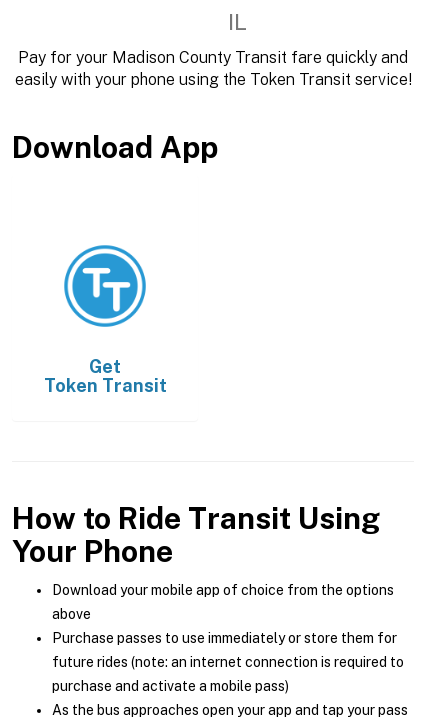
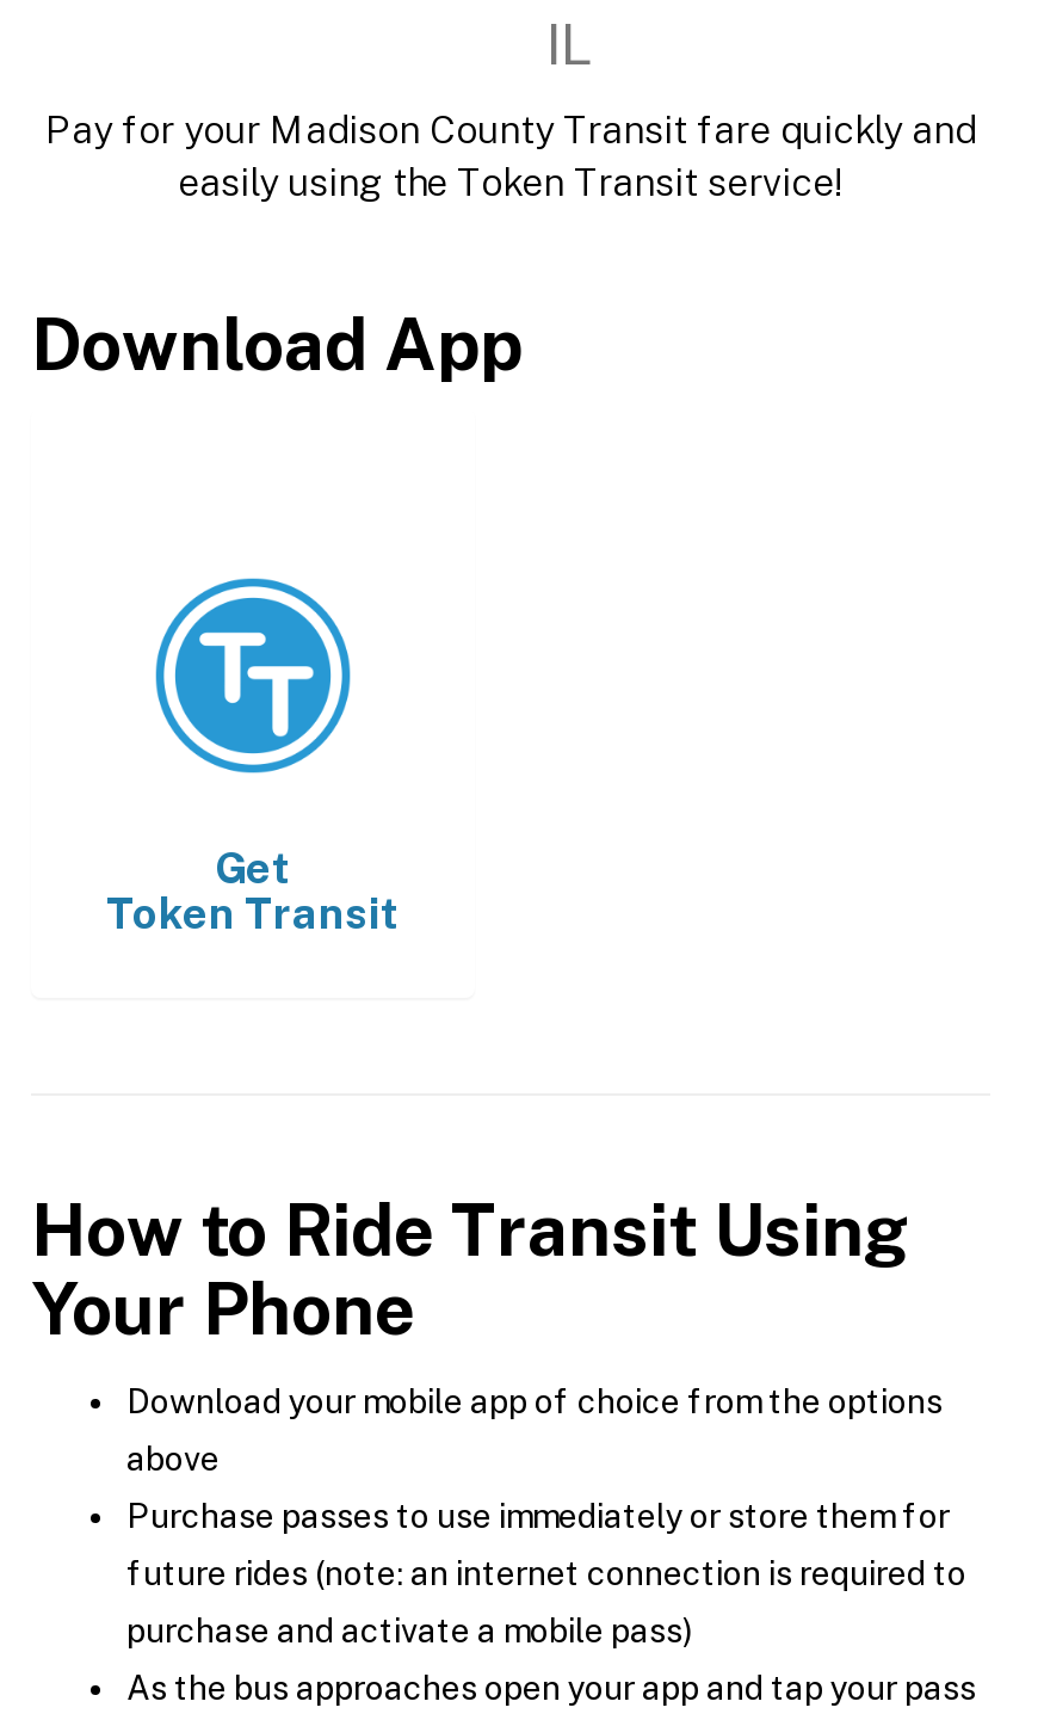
[14,70,411,89] easily with your phone using the Token Transit service! -> [178,160,844,205] easily using the Token Transit service!

